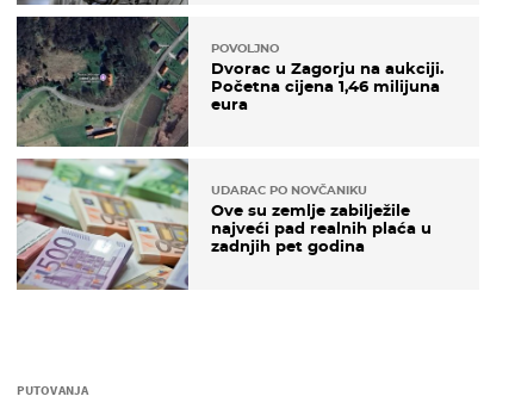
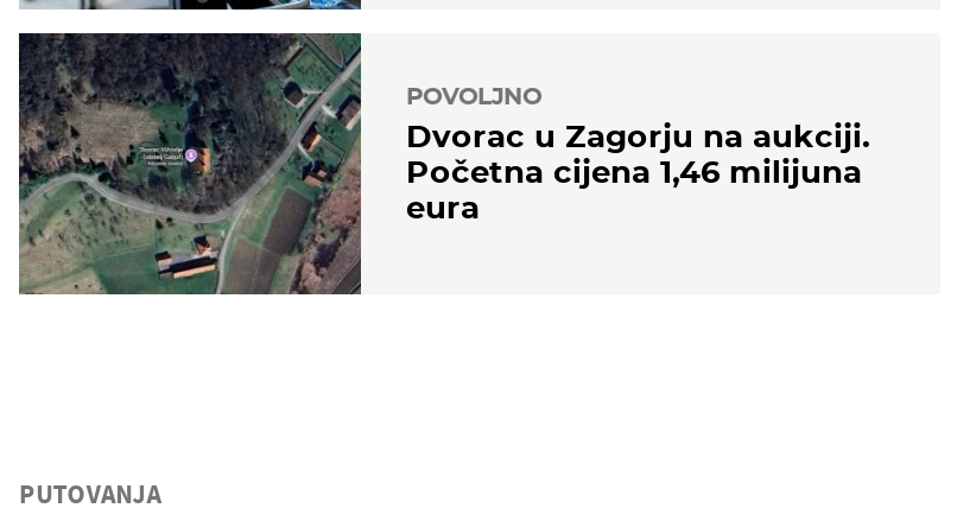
[15,157,432,291] [image] | UDARAC PO NOVČANIKU | Ove su zemlje zabilježile | najveći pad realnih plaća u | zadnjih pet godina -> none

